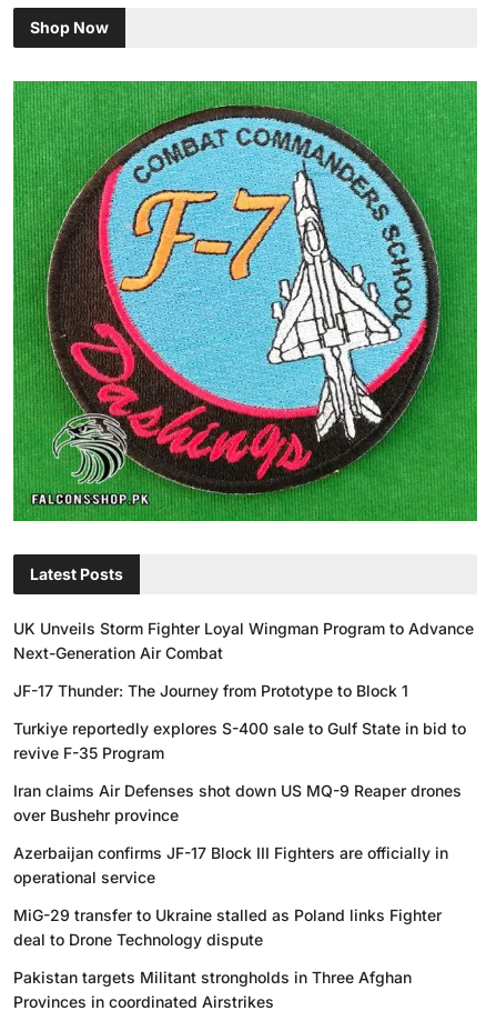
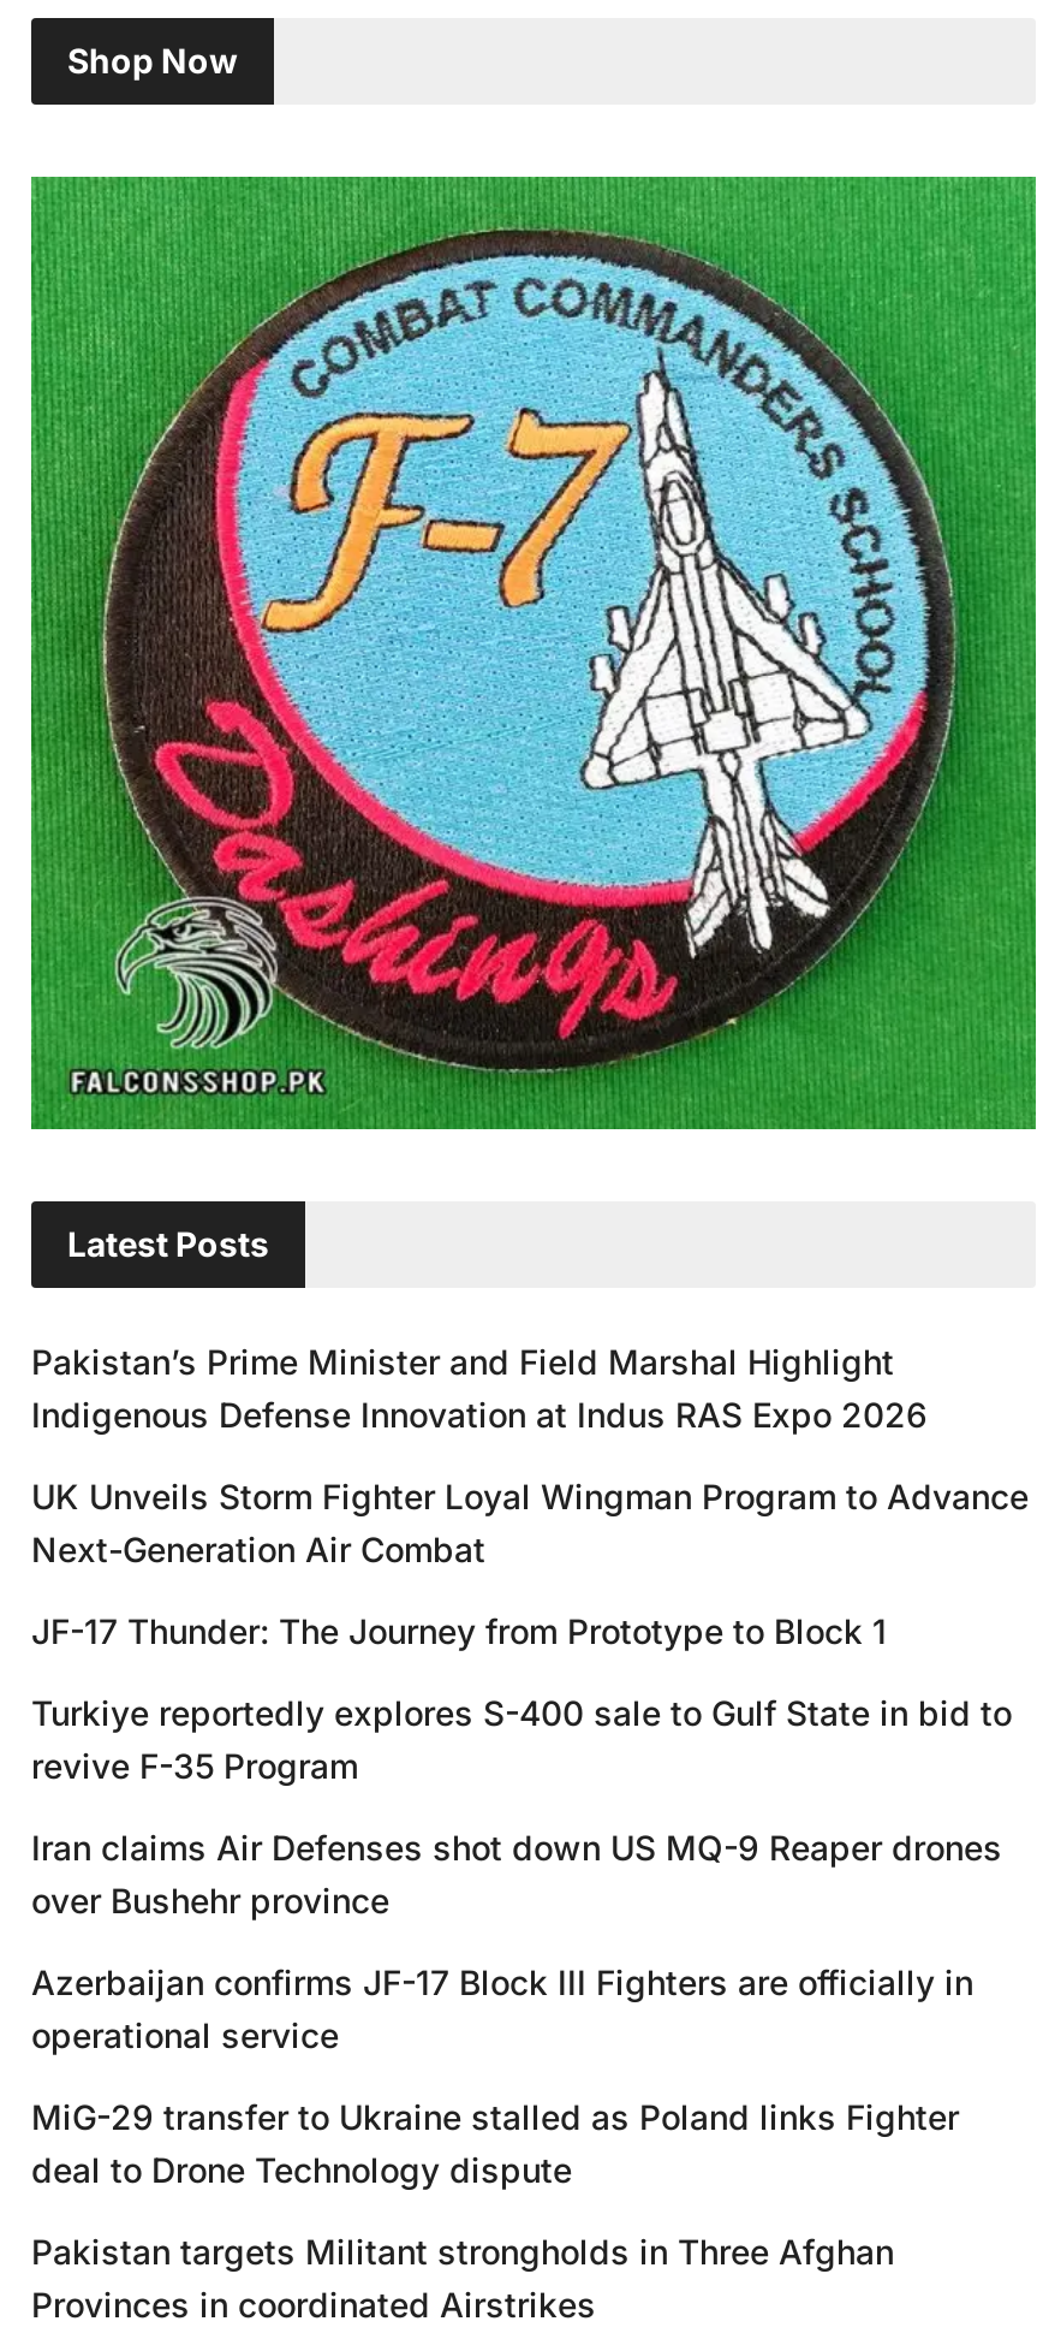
none -> [31,1342,928,1436] Pakistan’s Prime Minister and Field Marshal Highlight | Indigenous Defense Innovation at Indus RAS Expo 2026

